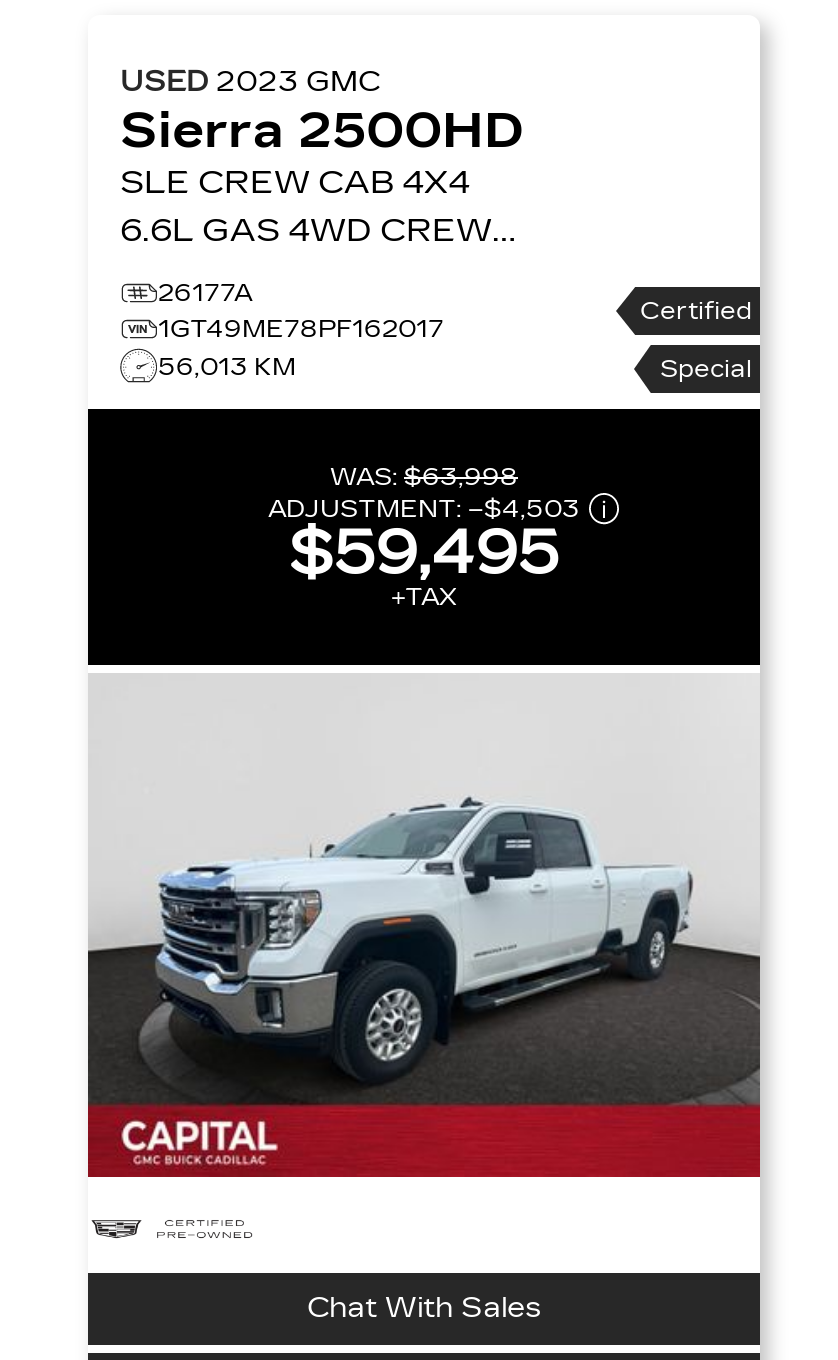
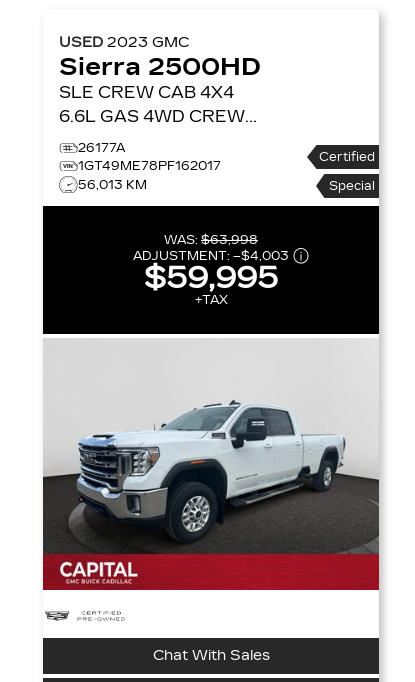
[268,495,580,523] ADJUSTMENT: –$4,503 -> [133,249,289,263] ADJUSTMENT: –$4,003
[289,517,559,589] $59,495 -> [144,260,278,296] $59,995

